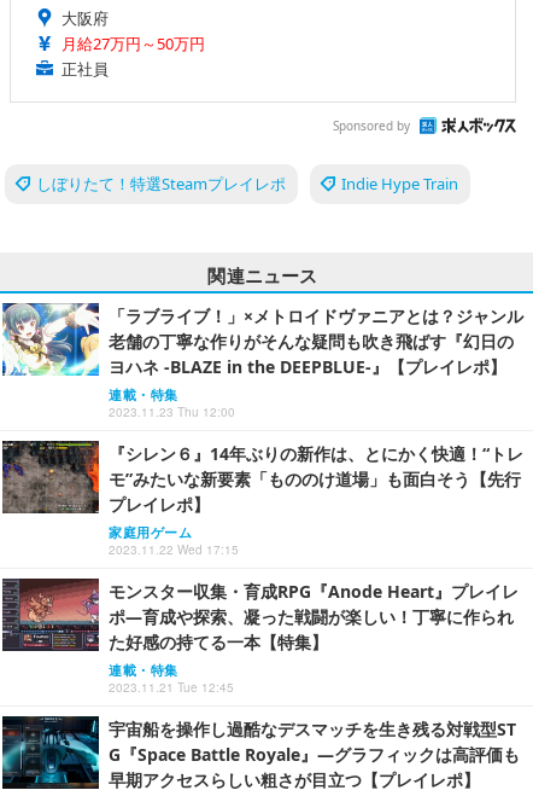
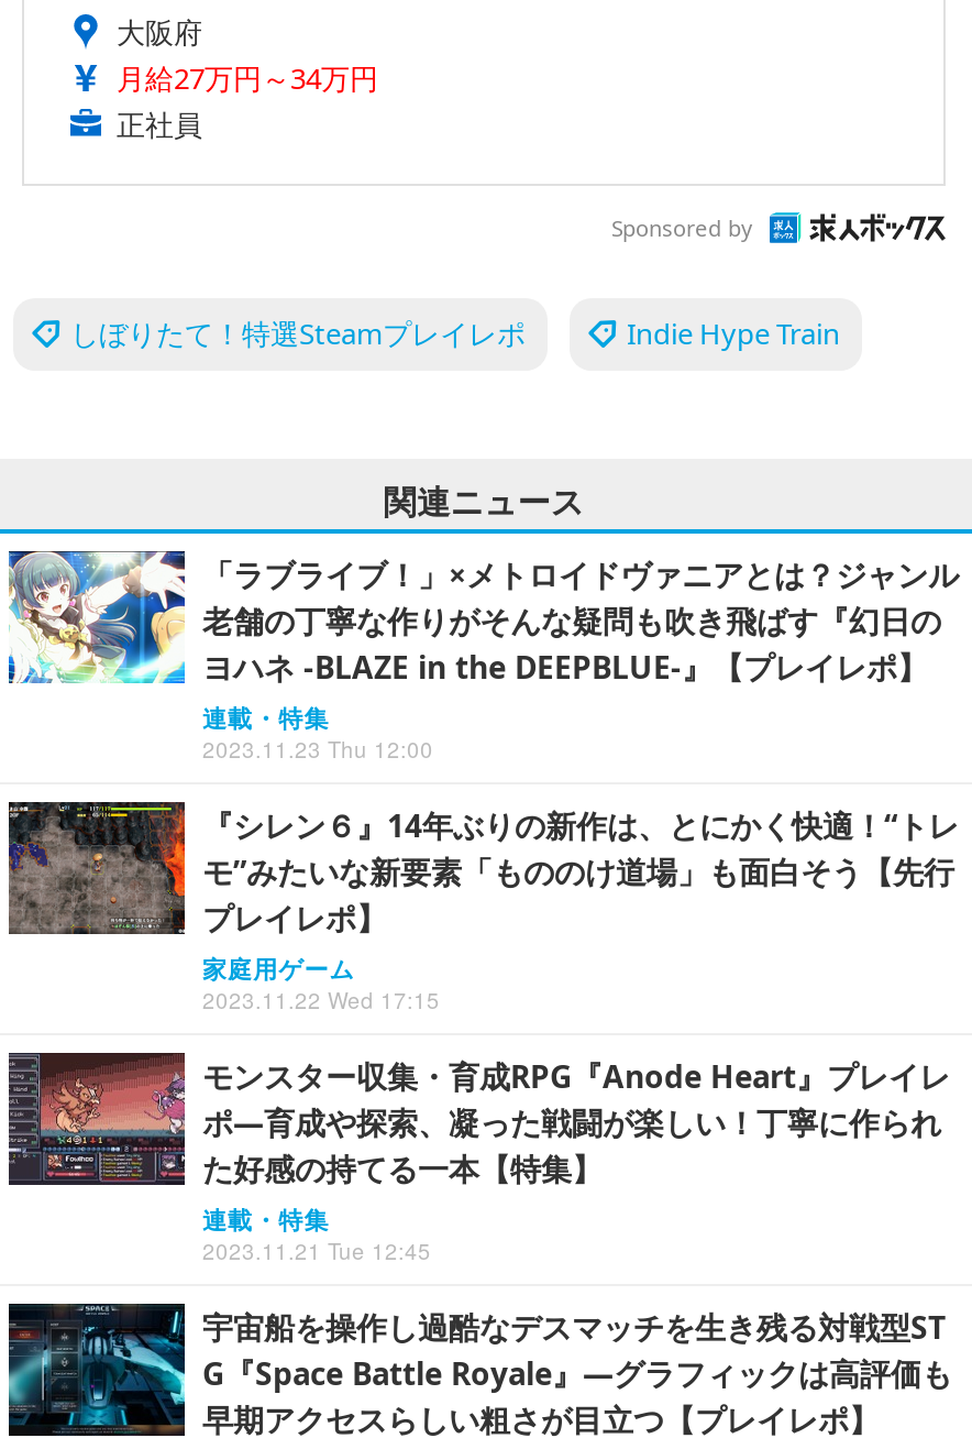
[61,32,205,54] 月給27万円～50万円 -> [117,58,378,97] 月給27万円～34万円

